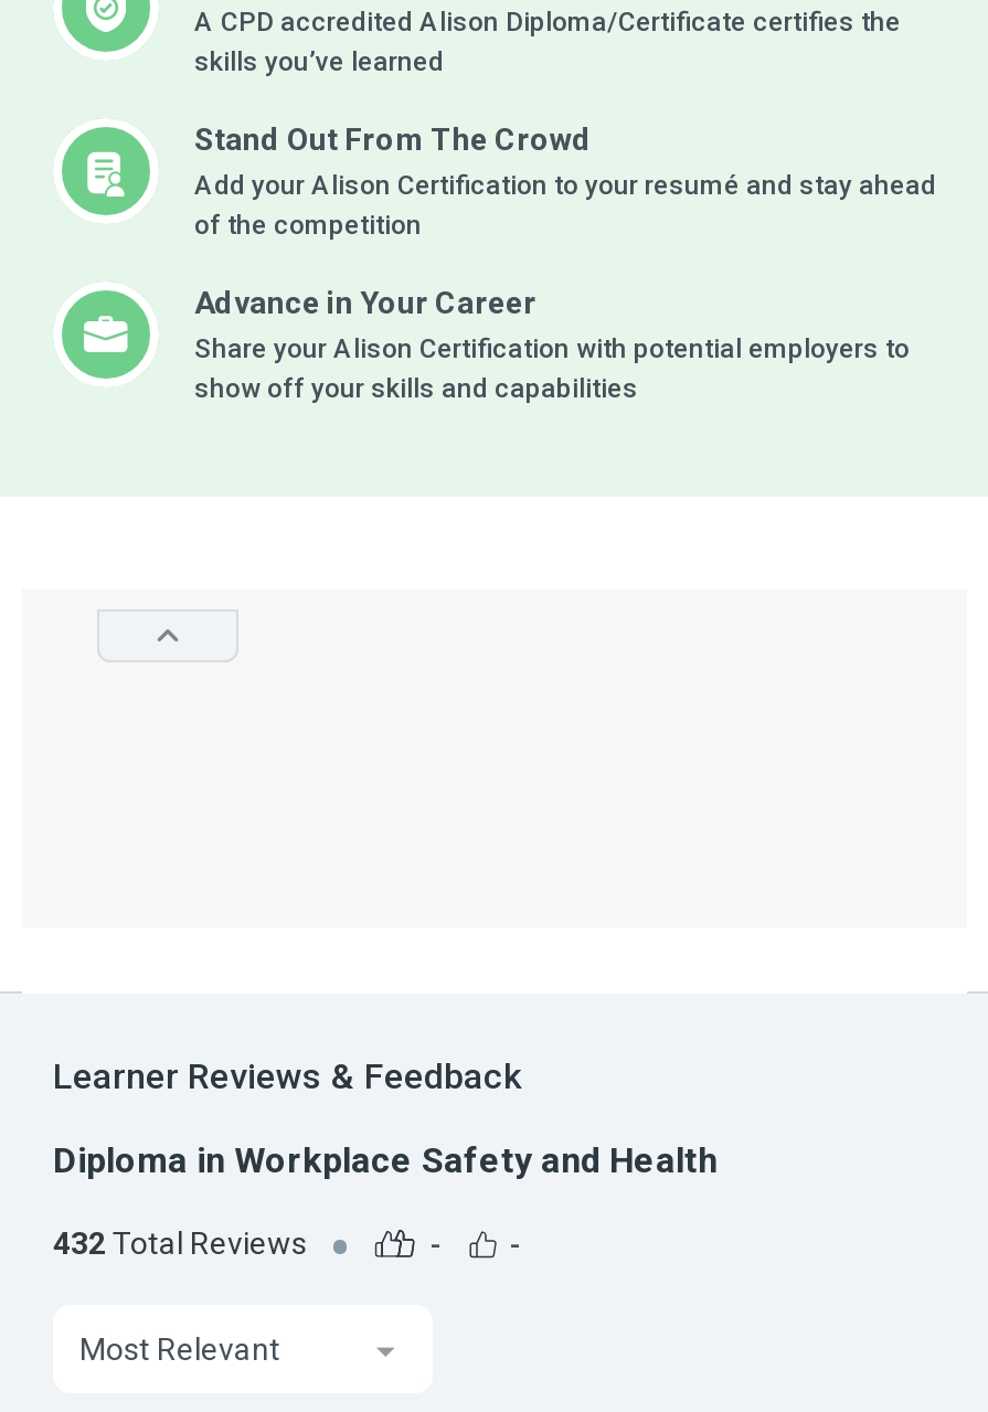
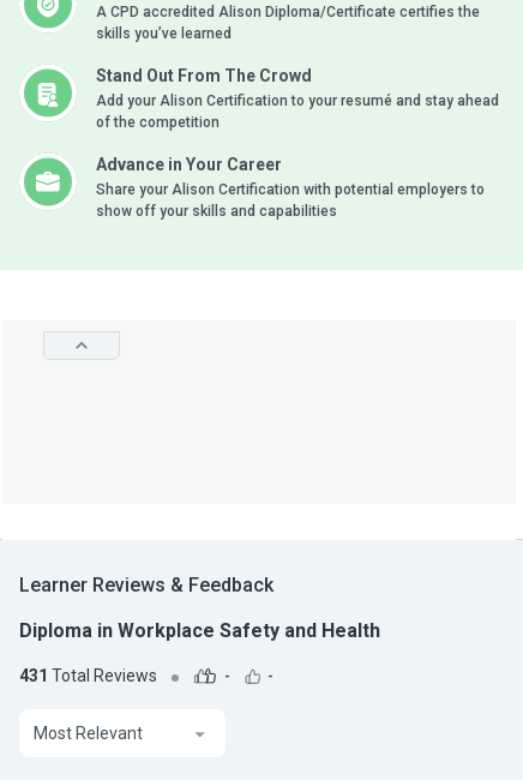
[53,1225,307,1260] 432 Total Reviews -> [19,666,157,685] 431 Total Reviews

